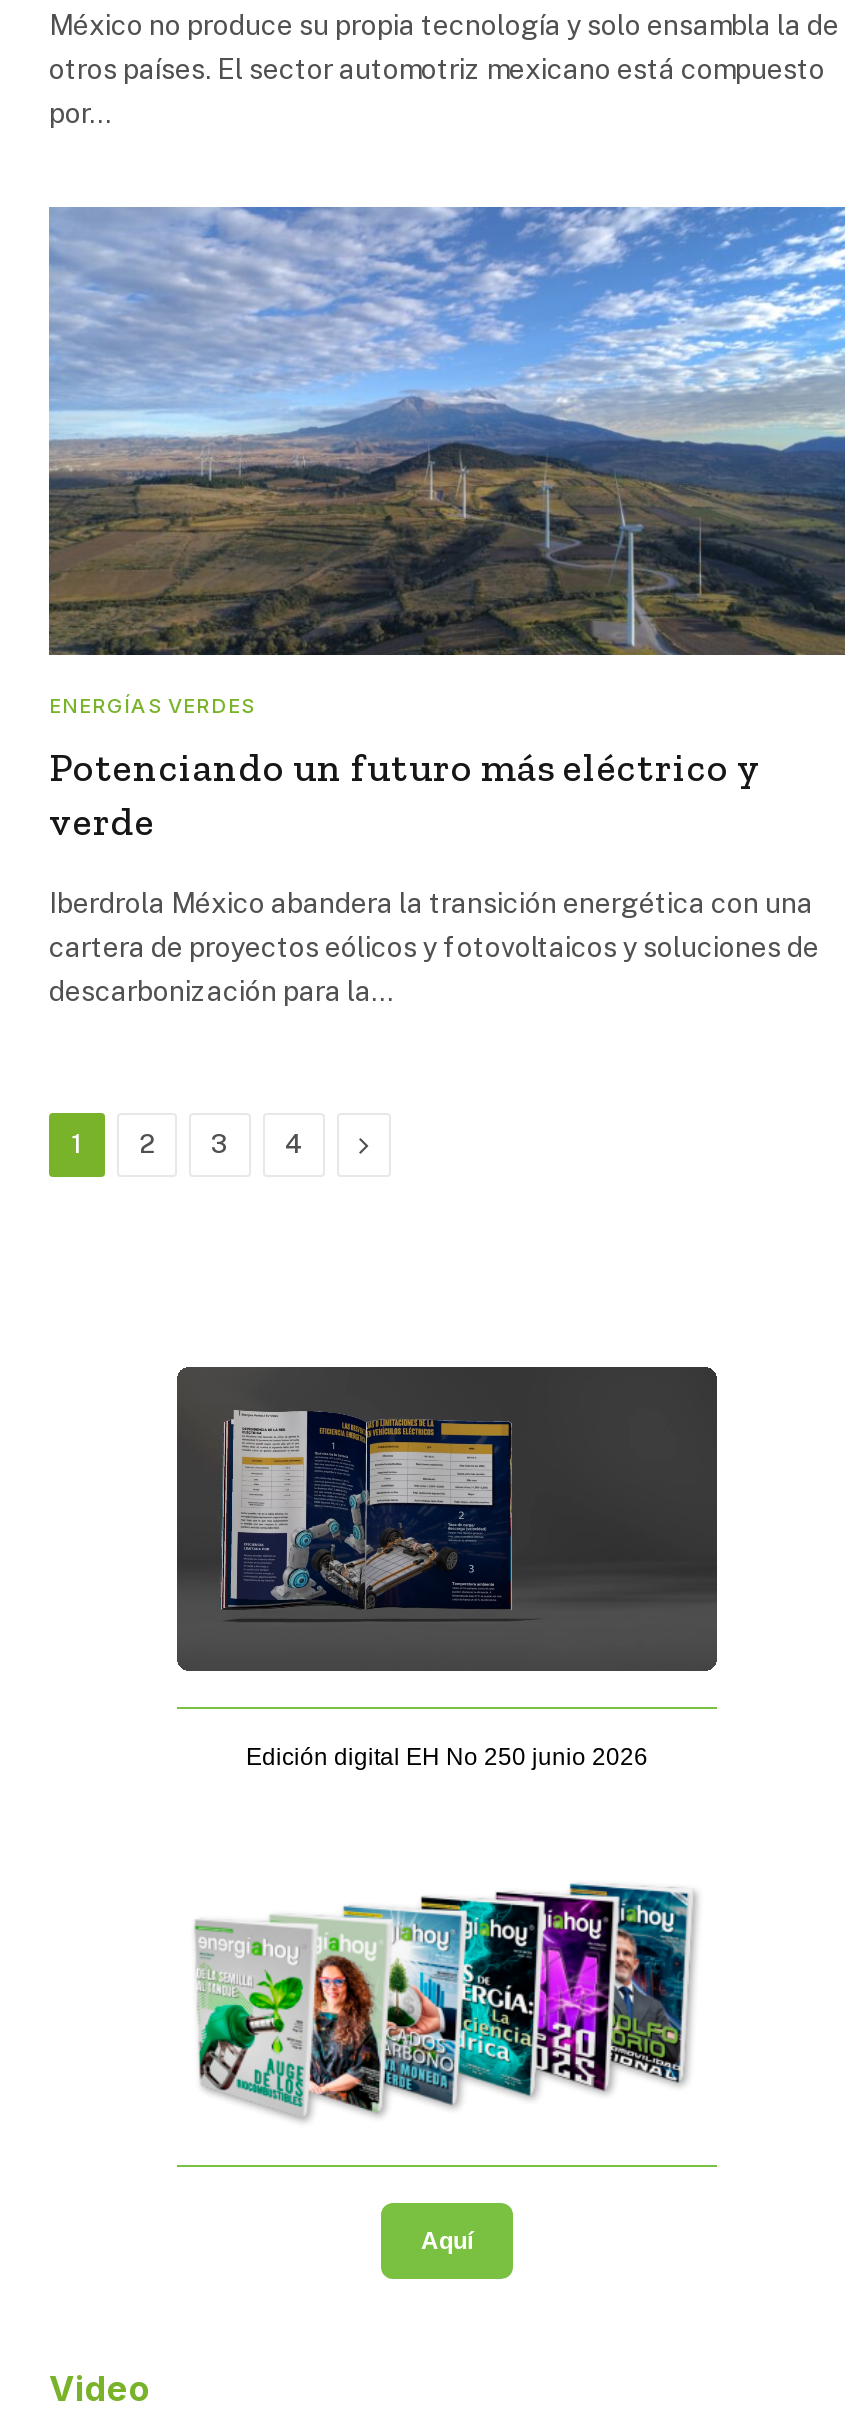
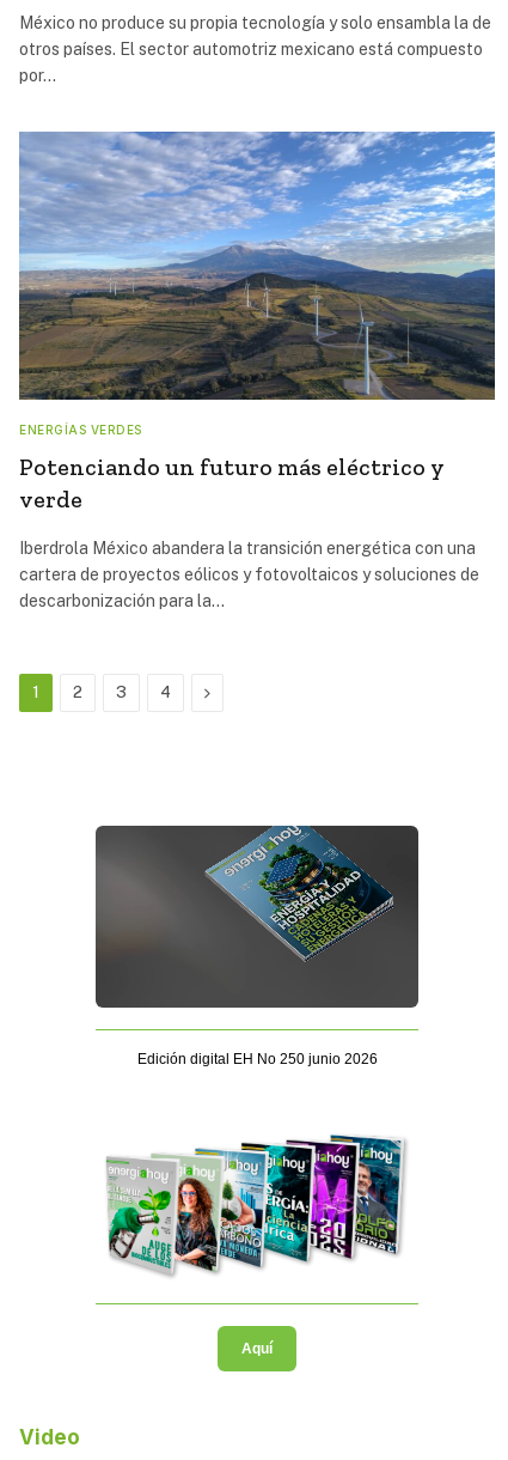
[179,1367,673,1609] [image] -> [98,826,394,969] [image]

